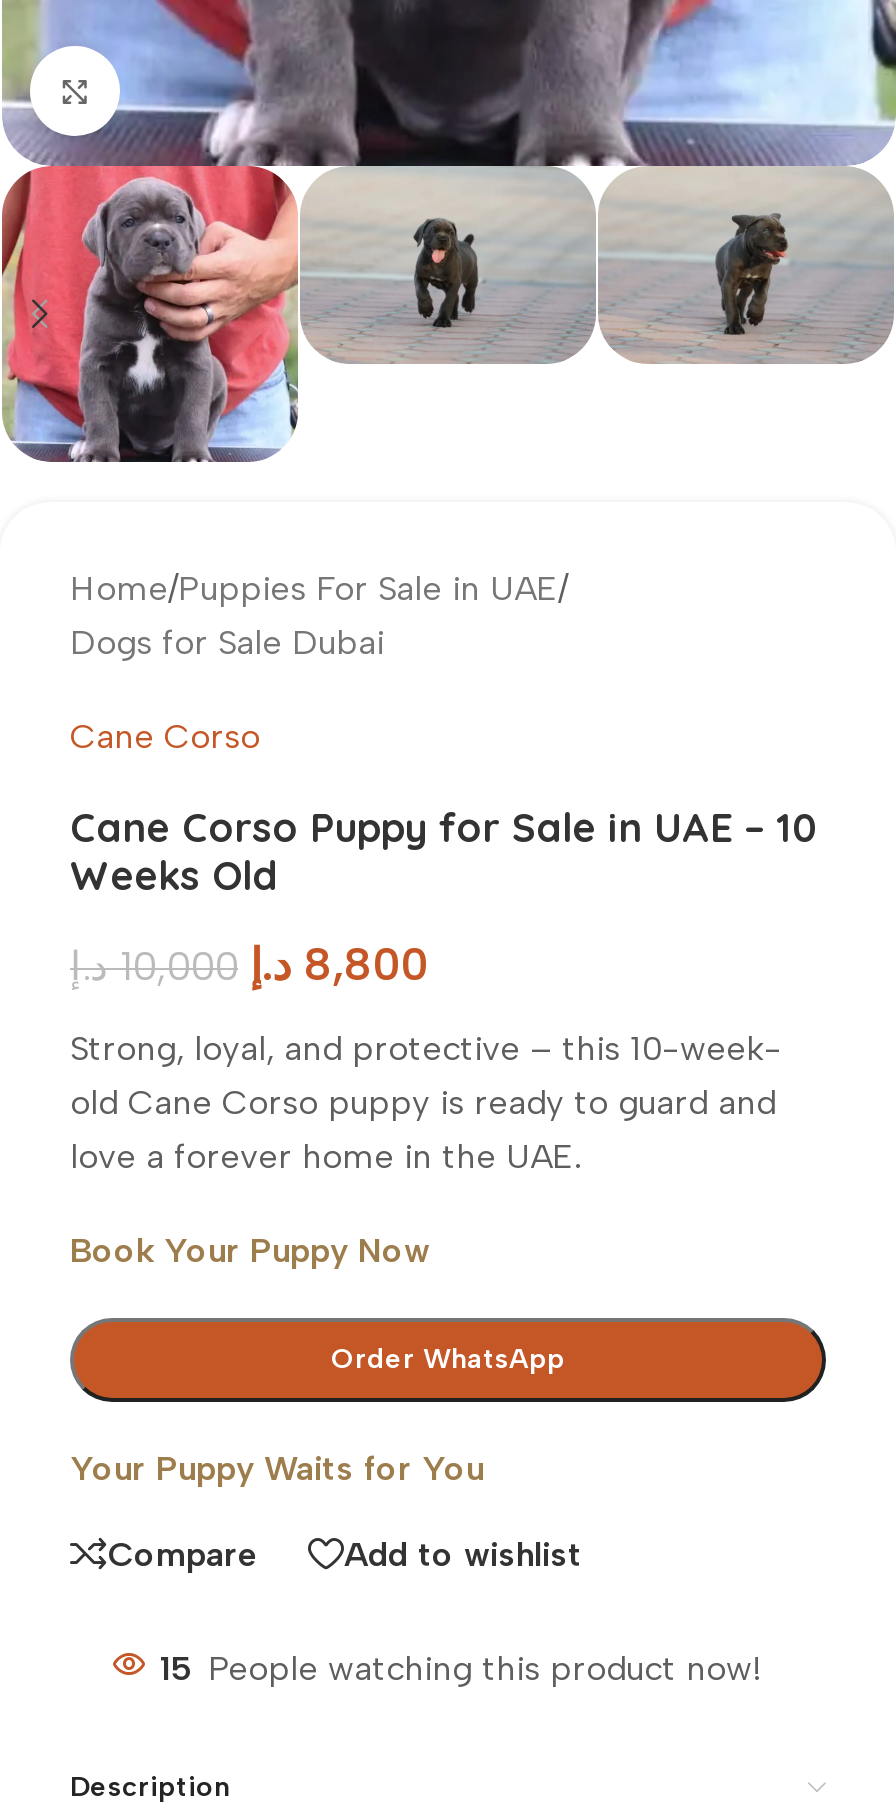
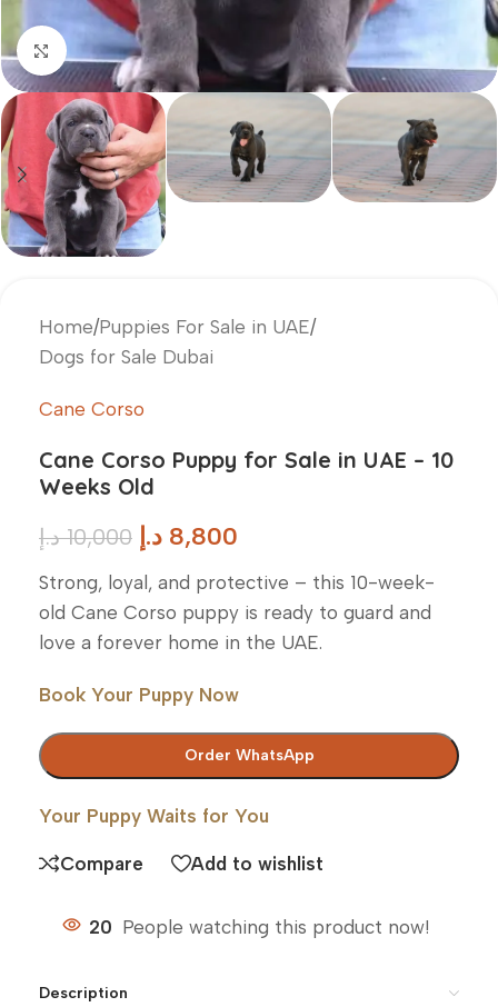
[160,1649,760,1689] 15 People watching this product now! -> [89,916,429,938] 20 People watching this product now!

